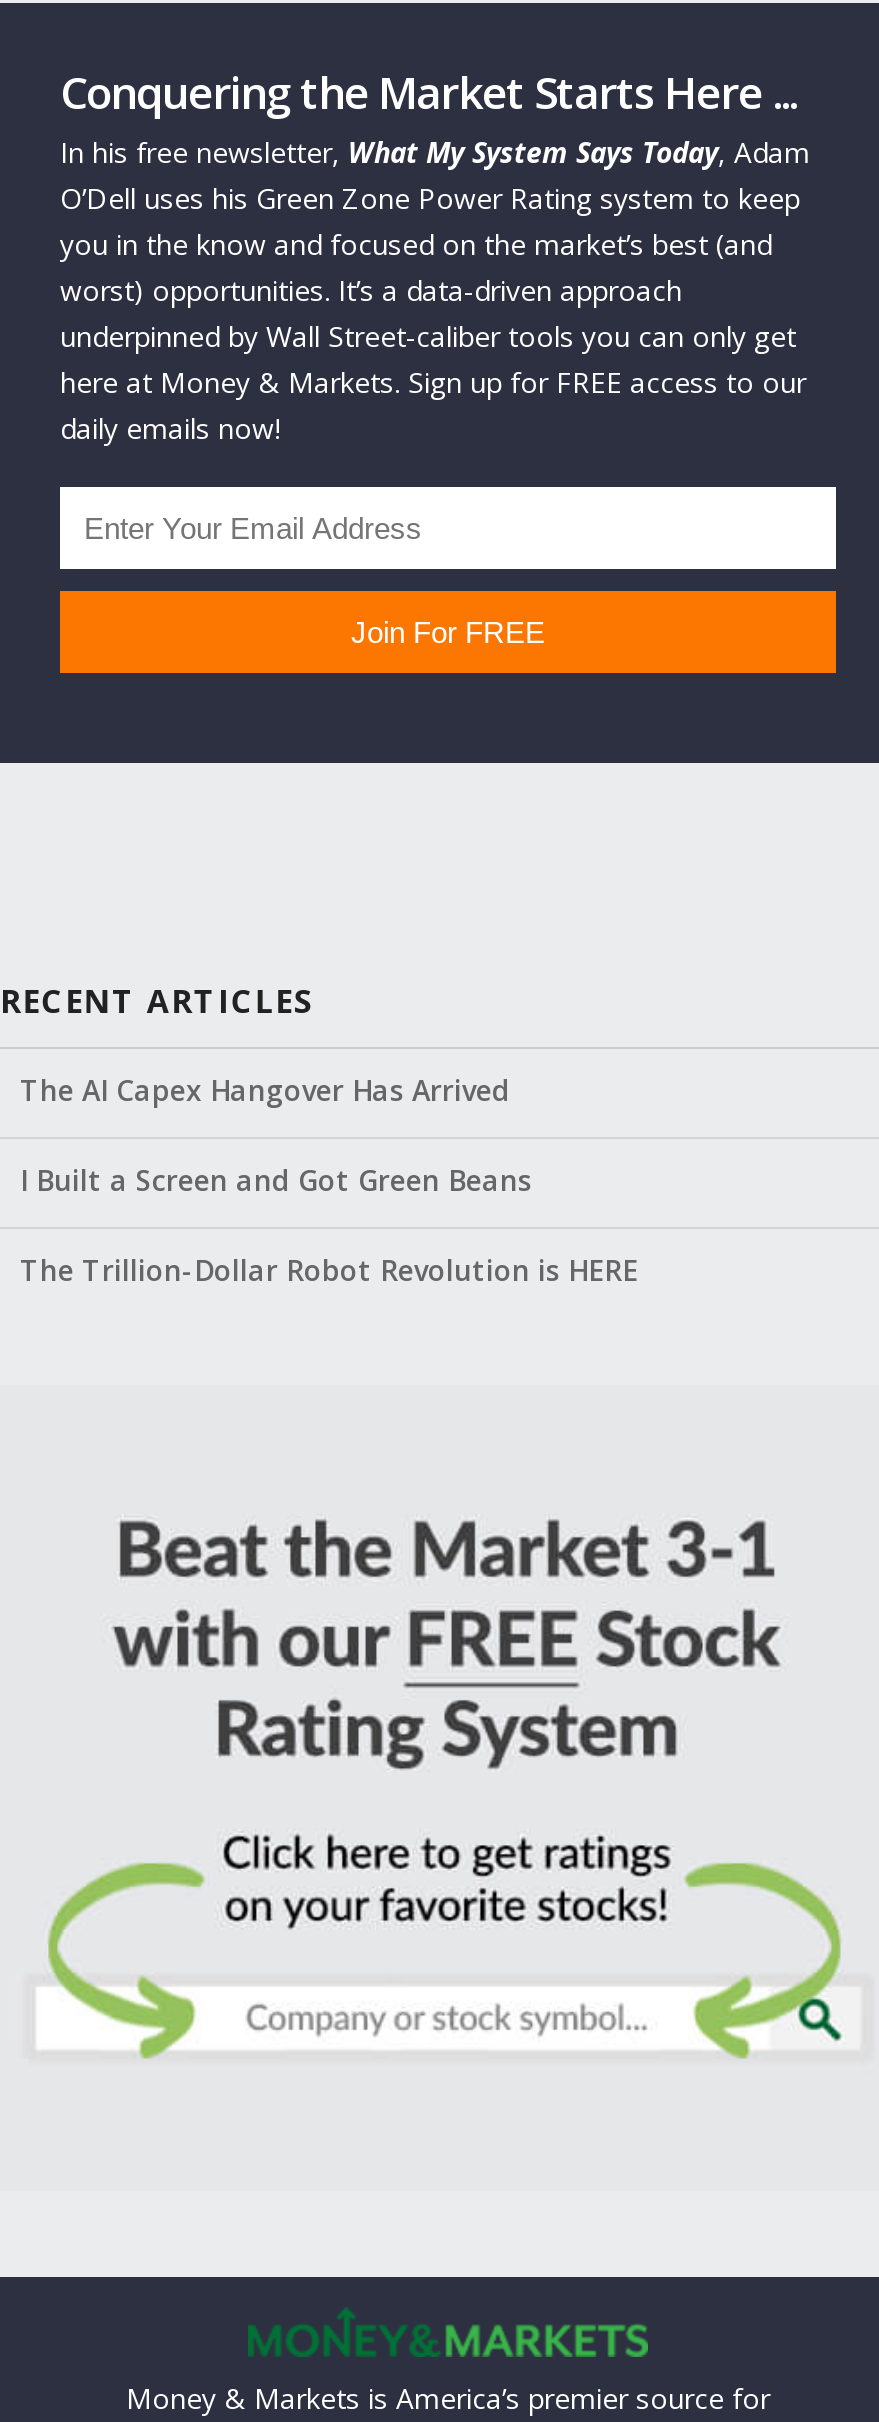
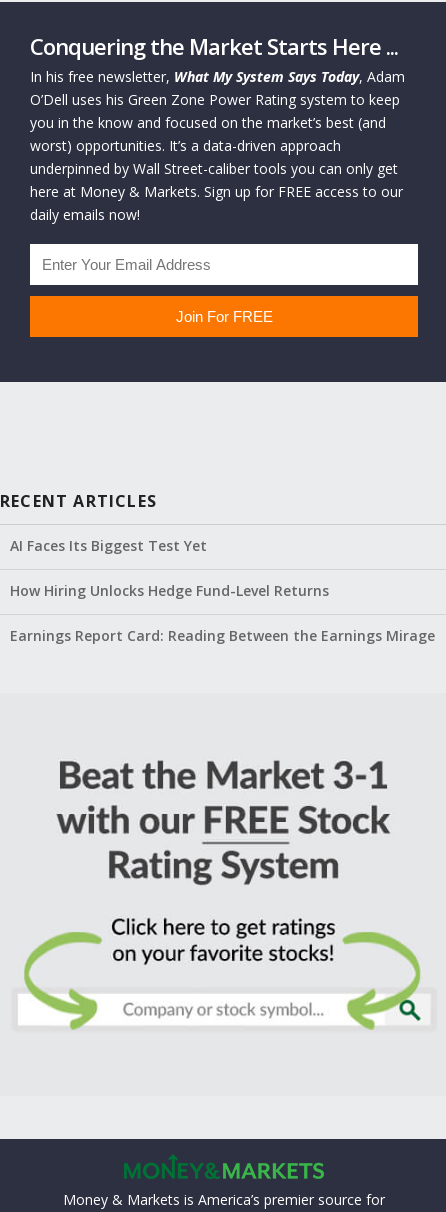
[20,1070,510,1108] The AI Capex Hangover Has Arrived -> [10,536,207,555] AI Faces Its Biggest Test Yet
[20,1160,532,1198] I Built a Screen and Got Green Beans -> [10,581,329,600] How Hiring Unlocks Hedge Fund-Level Returns
[20,1250,638,1288] The Trillion-Dollar Robot Revolution is HERE -> [10,626,435,645] Earnings Report Card: Reading Between the Earnings Mirage

